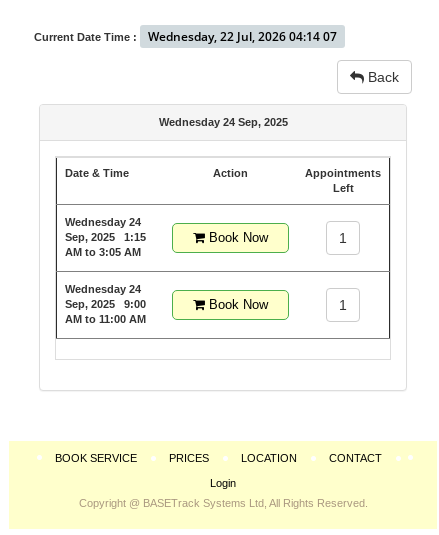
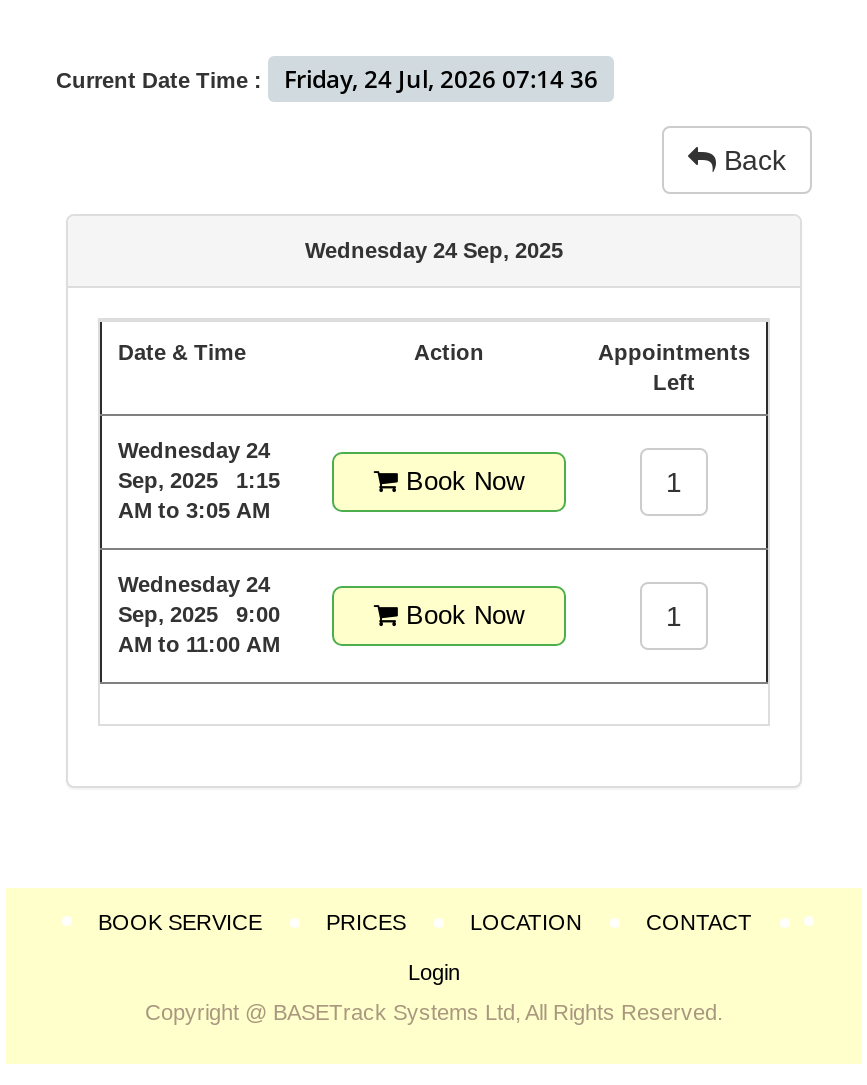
[148,28,337,45] Wednesday, 22 Jul, 2026 04:14 07 -> [284,62,598,96] Friday, 24 Jul, 2026 07:14 36

